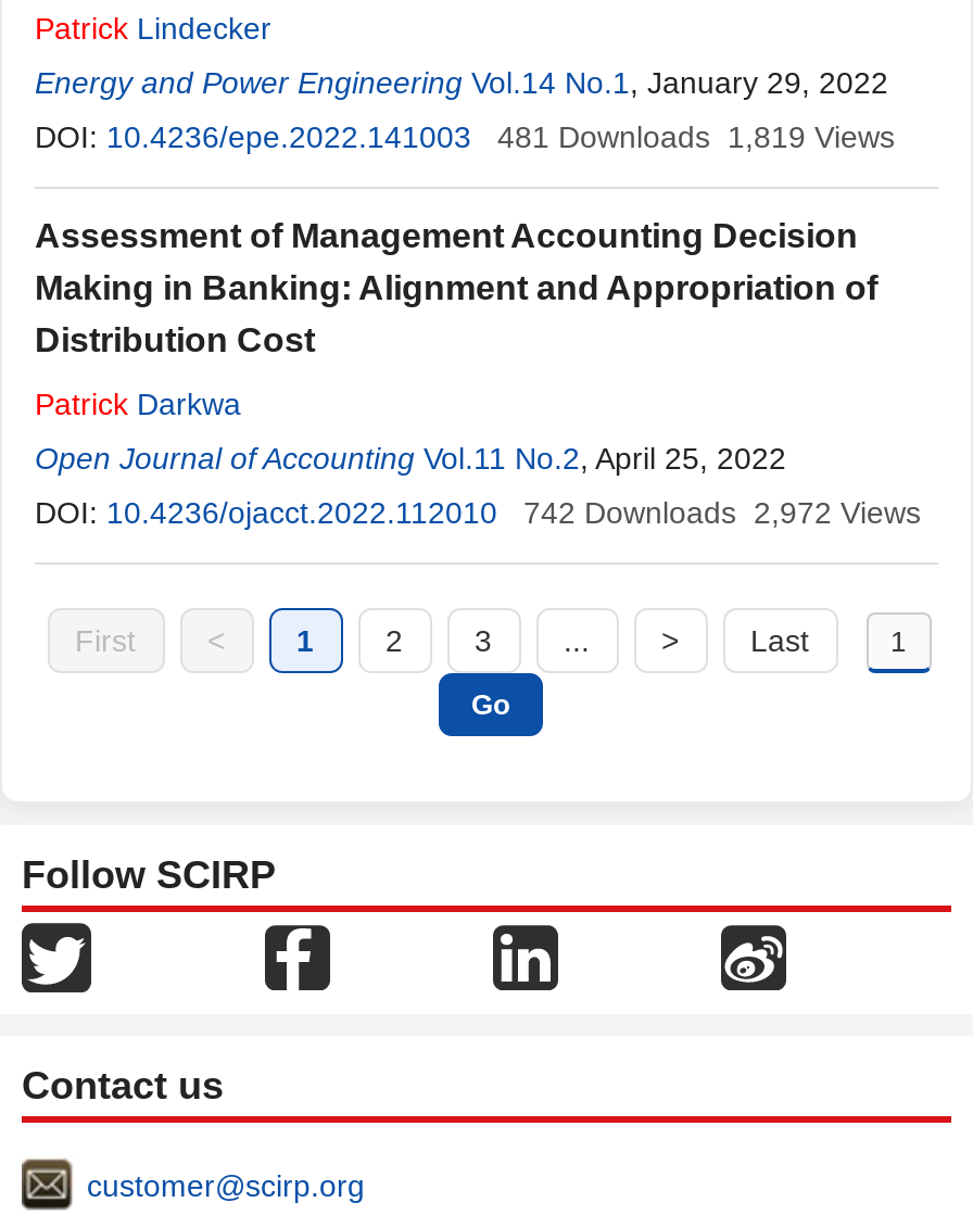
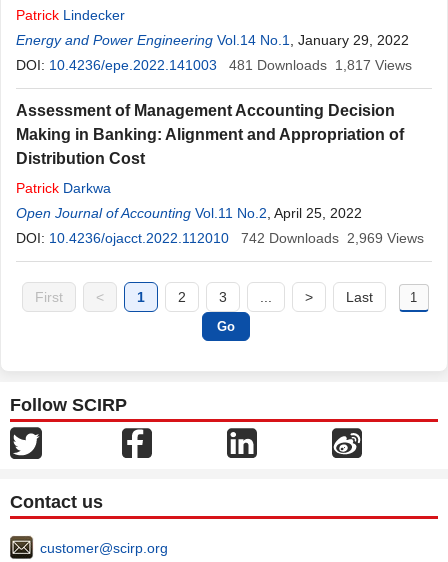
[497,119,895,154] 481 Downloads 1,819 Views -> [229,57,412,73] 481 Downloads 1,817 Views
[523,495,921,530] 742 Downloads 2,972 Views -> [241,230,424,246] 742 Downloads 2,969 Views

